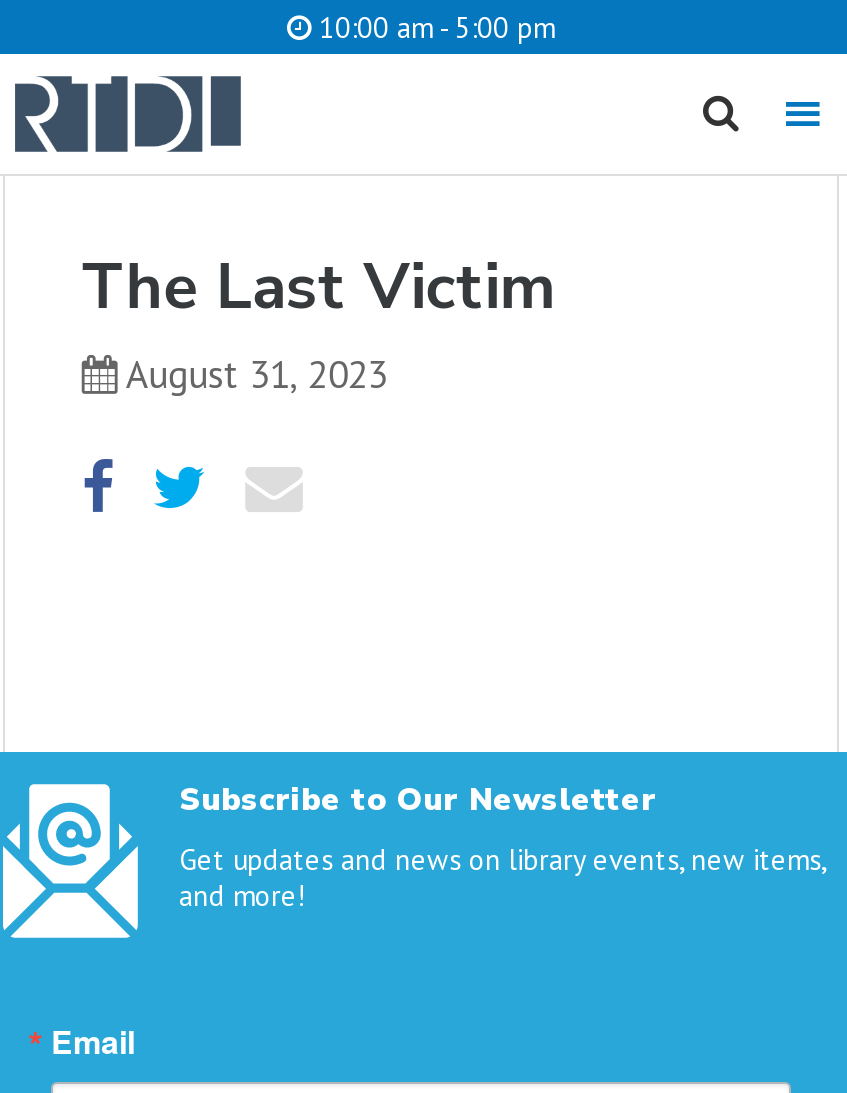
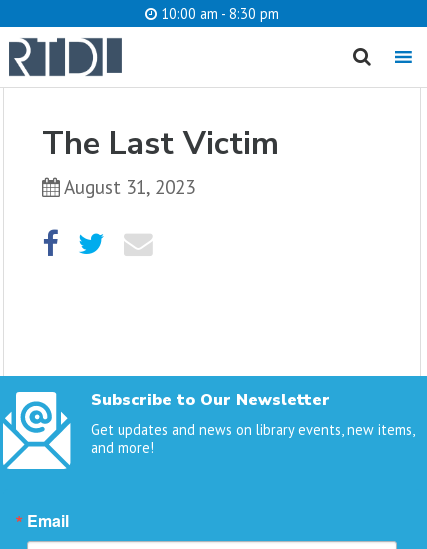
[311,8,555,46] 10:00 am - 5:00 pm -> [157,4,279,23] 10:00 am - 8:30 pm

